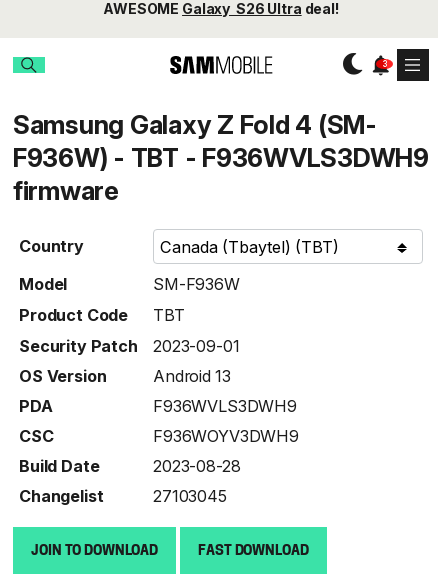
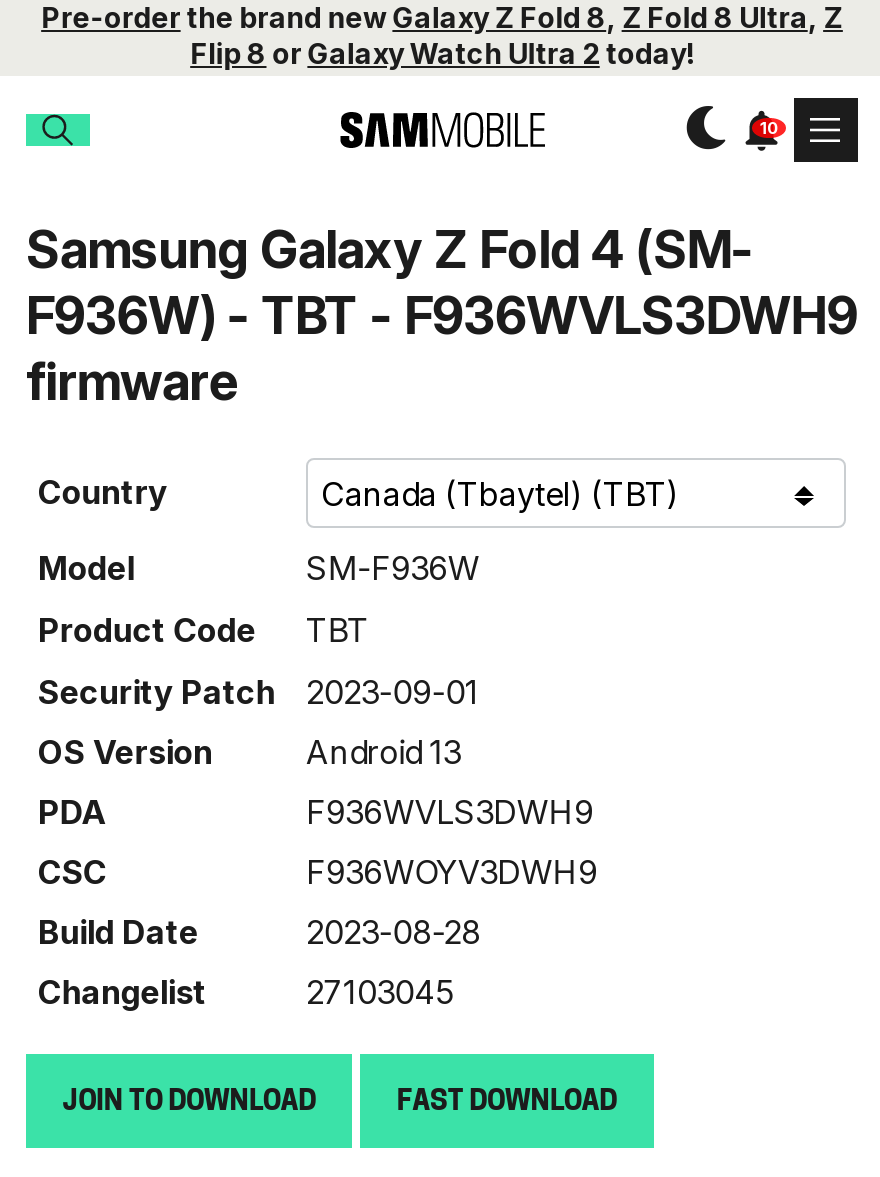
[103,0,339,17] AWESOME Galaxy S26 Ultra deal! -> [41,0,843,70] Pre-order the brand new Galaxy Z Fold 8, Z Fold 8 Ultra, Z | Flip 8 or Galaxy Watch Ultra 2 today!

